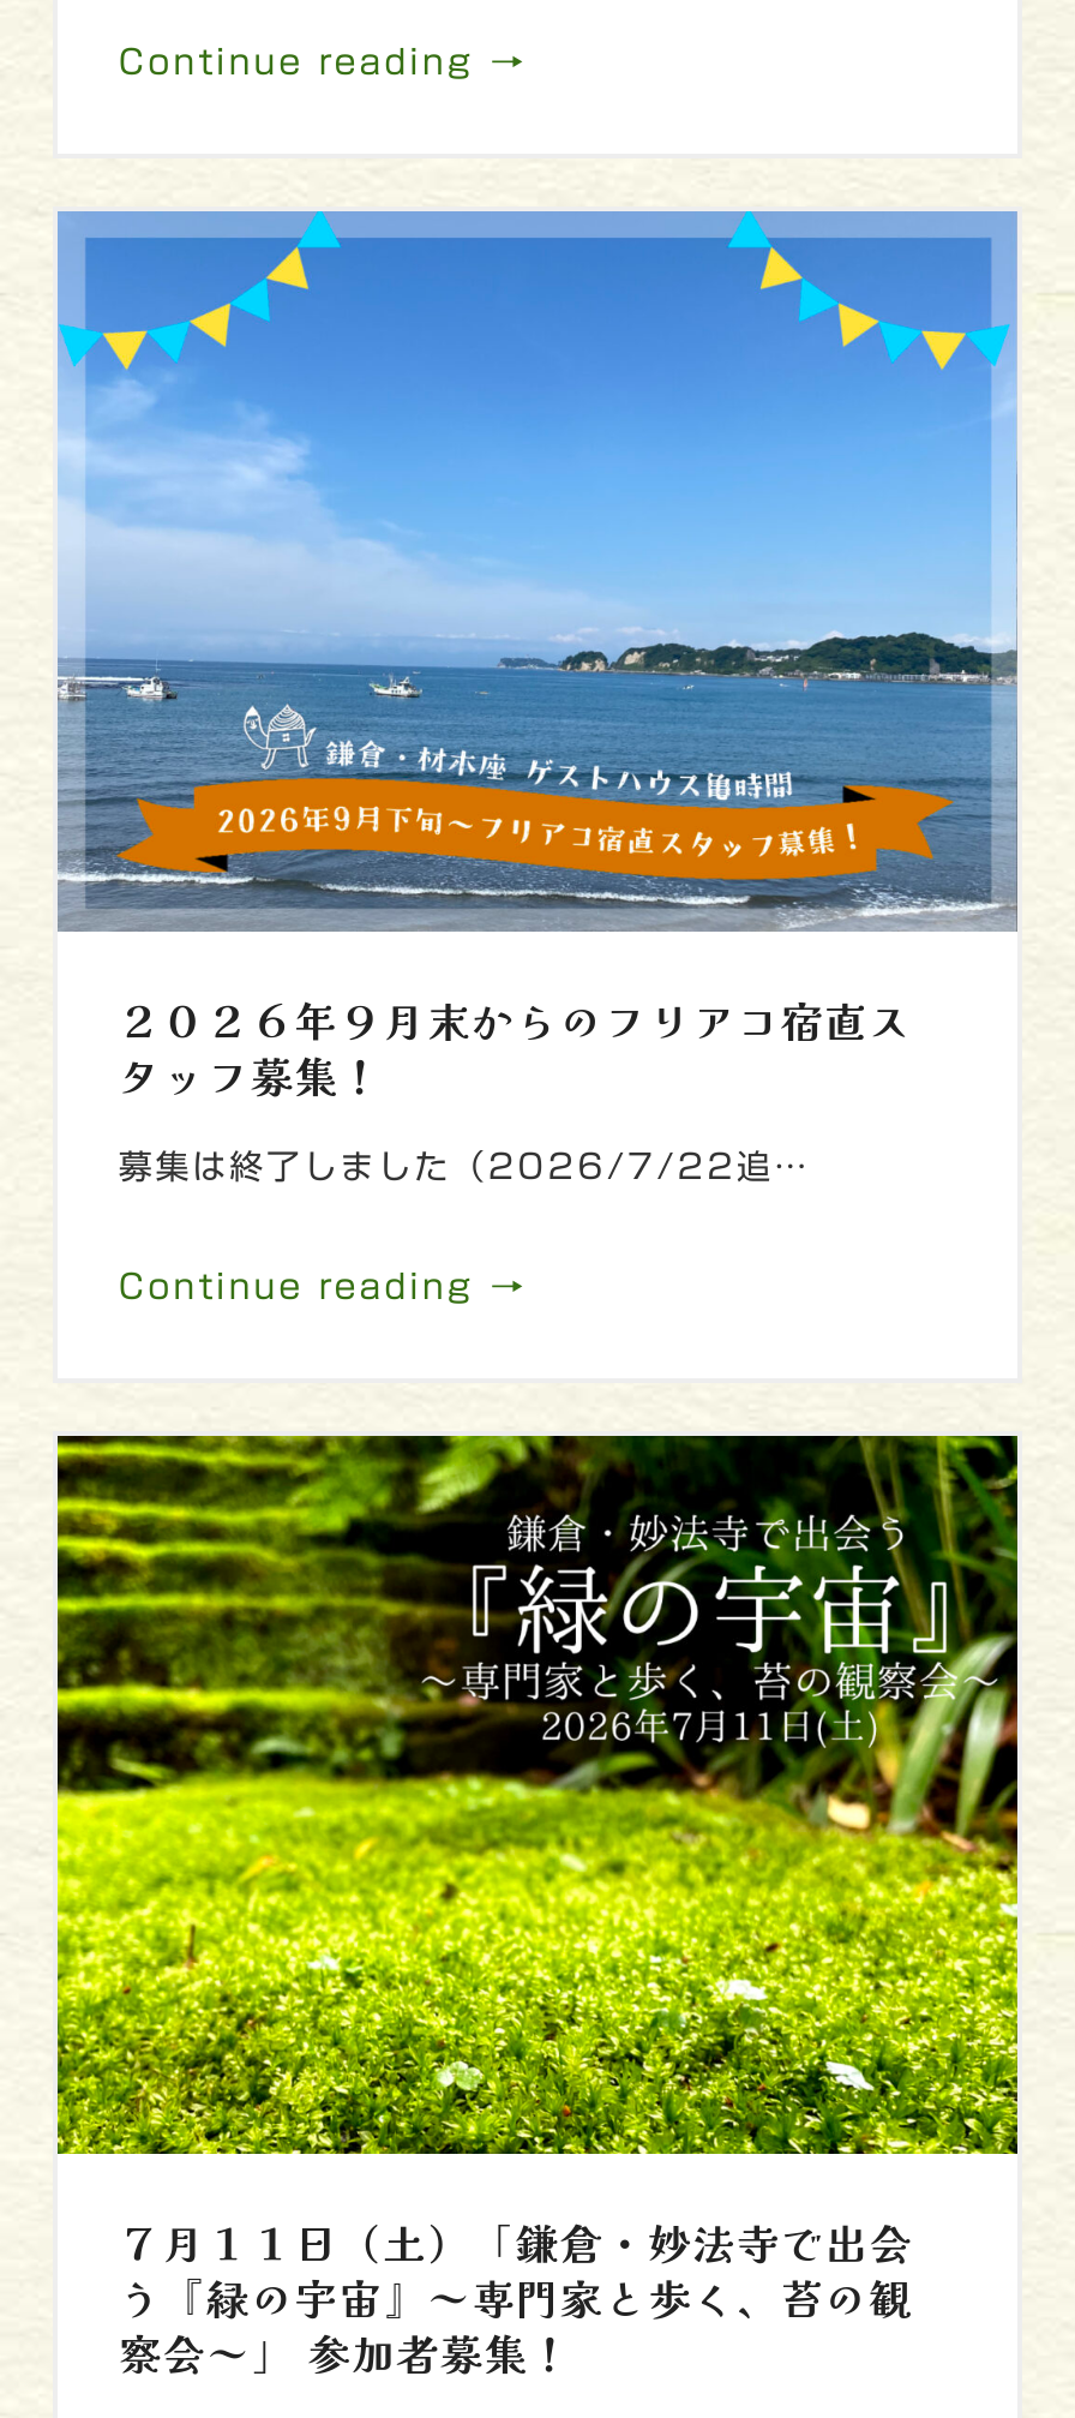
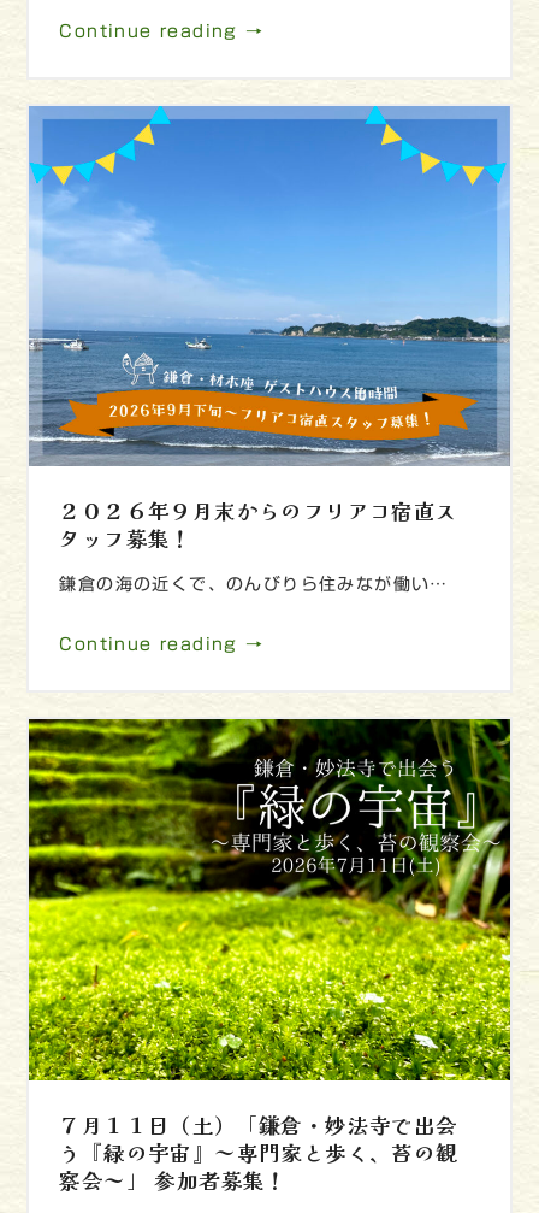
[119,1148,811,1182] 募集は終了しました（2026/7/22追… -> [59,576,449,593] 鎌倉の海の近くで、のんびりら住みなが働い…

